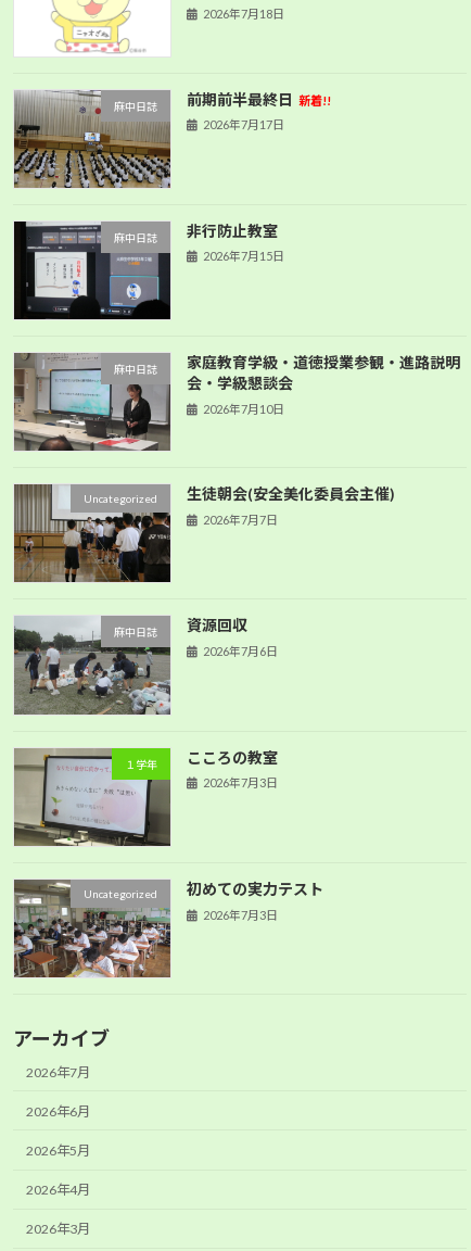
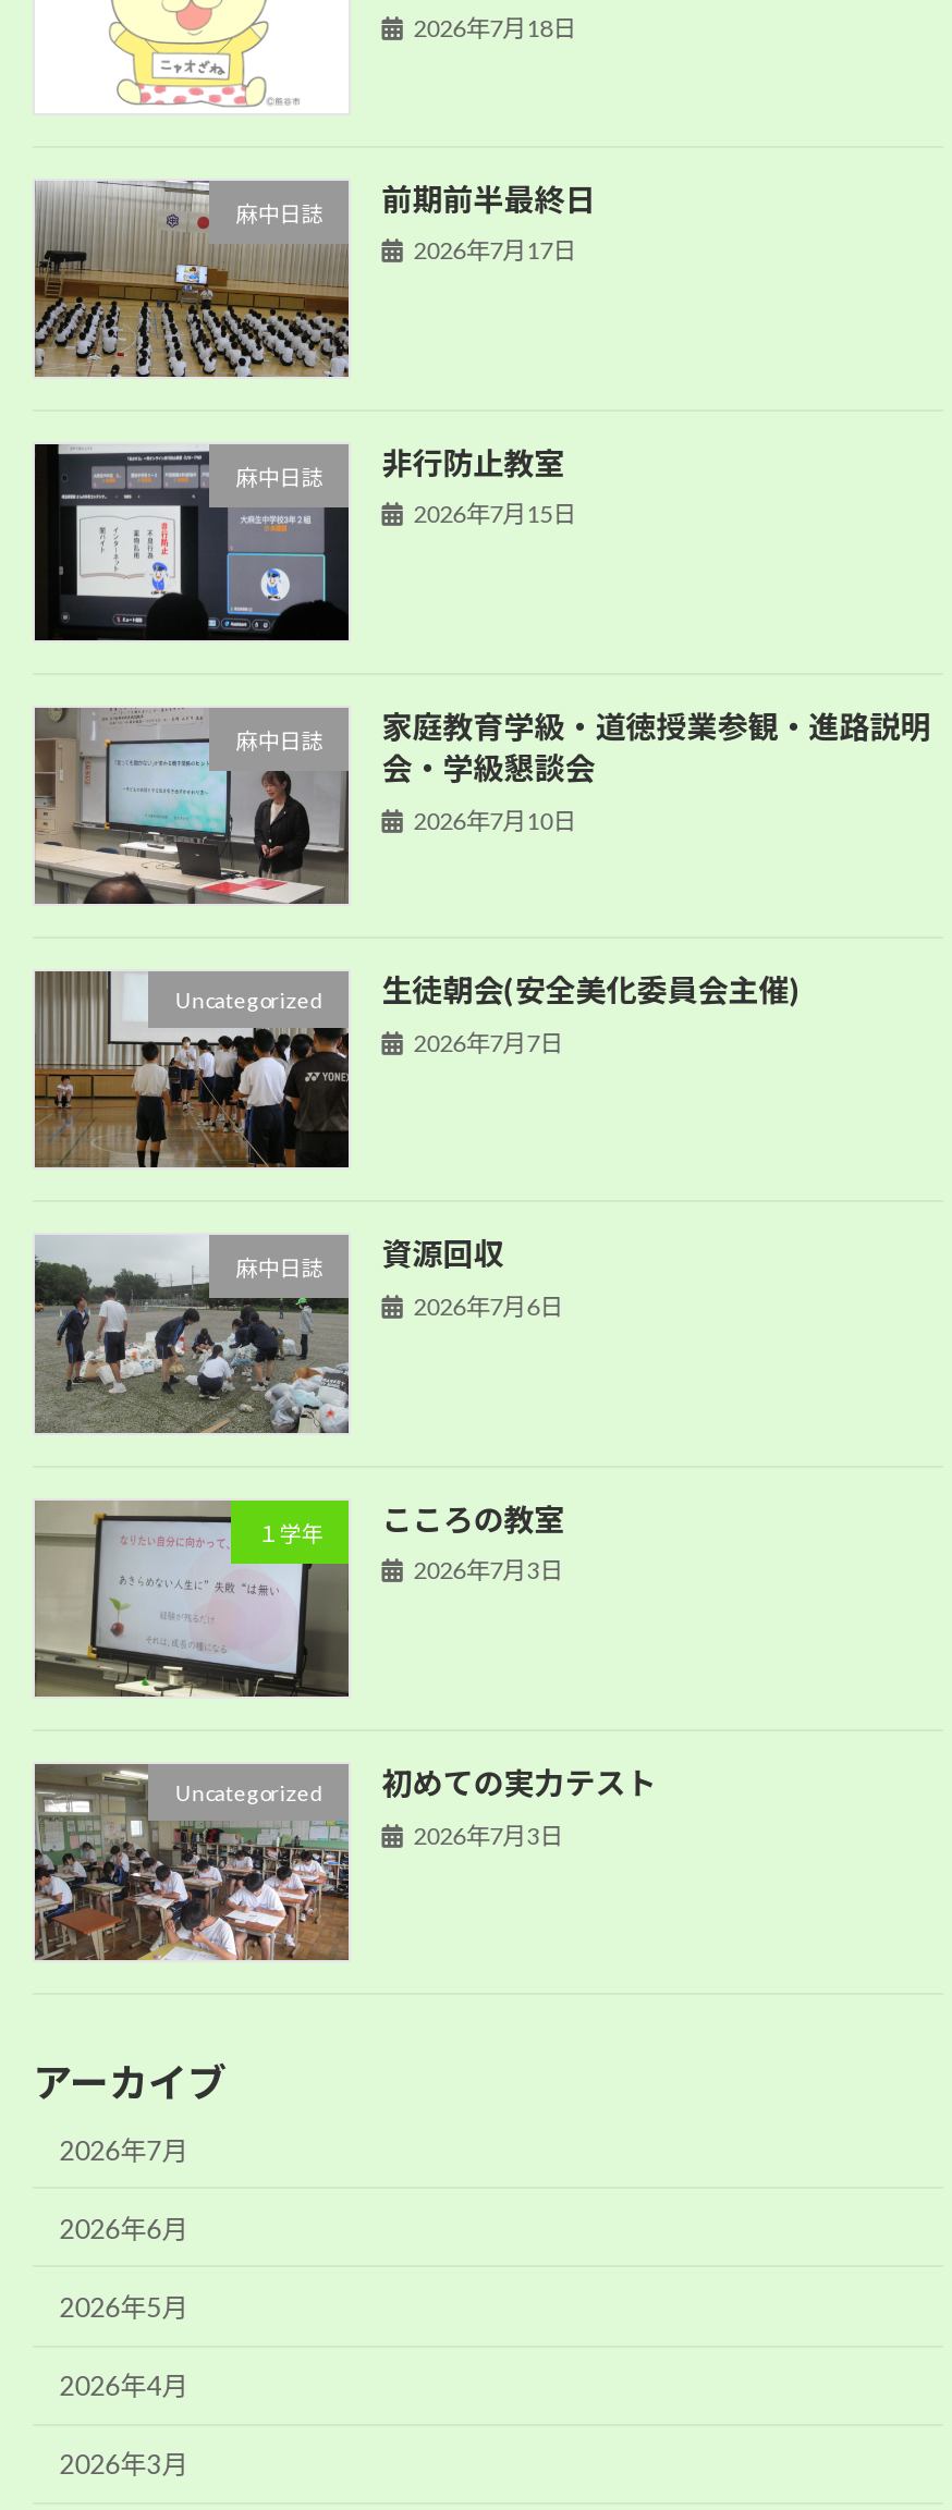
[187,90,331,108] 前期前半最終日 新着!! -> [382,180,595,217] 前期前半最終日

